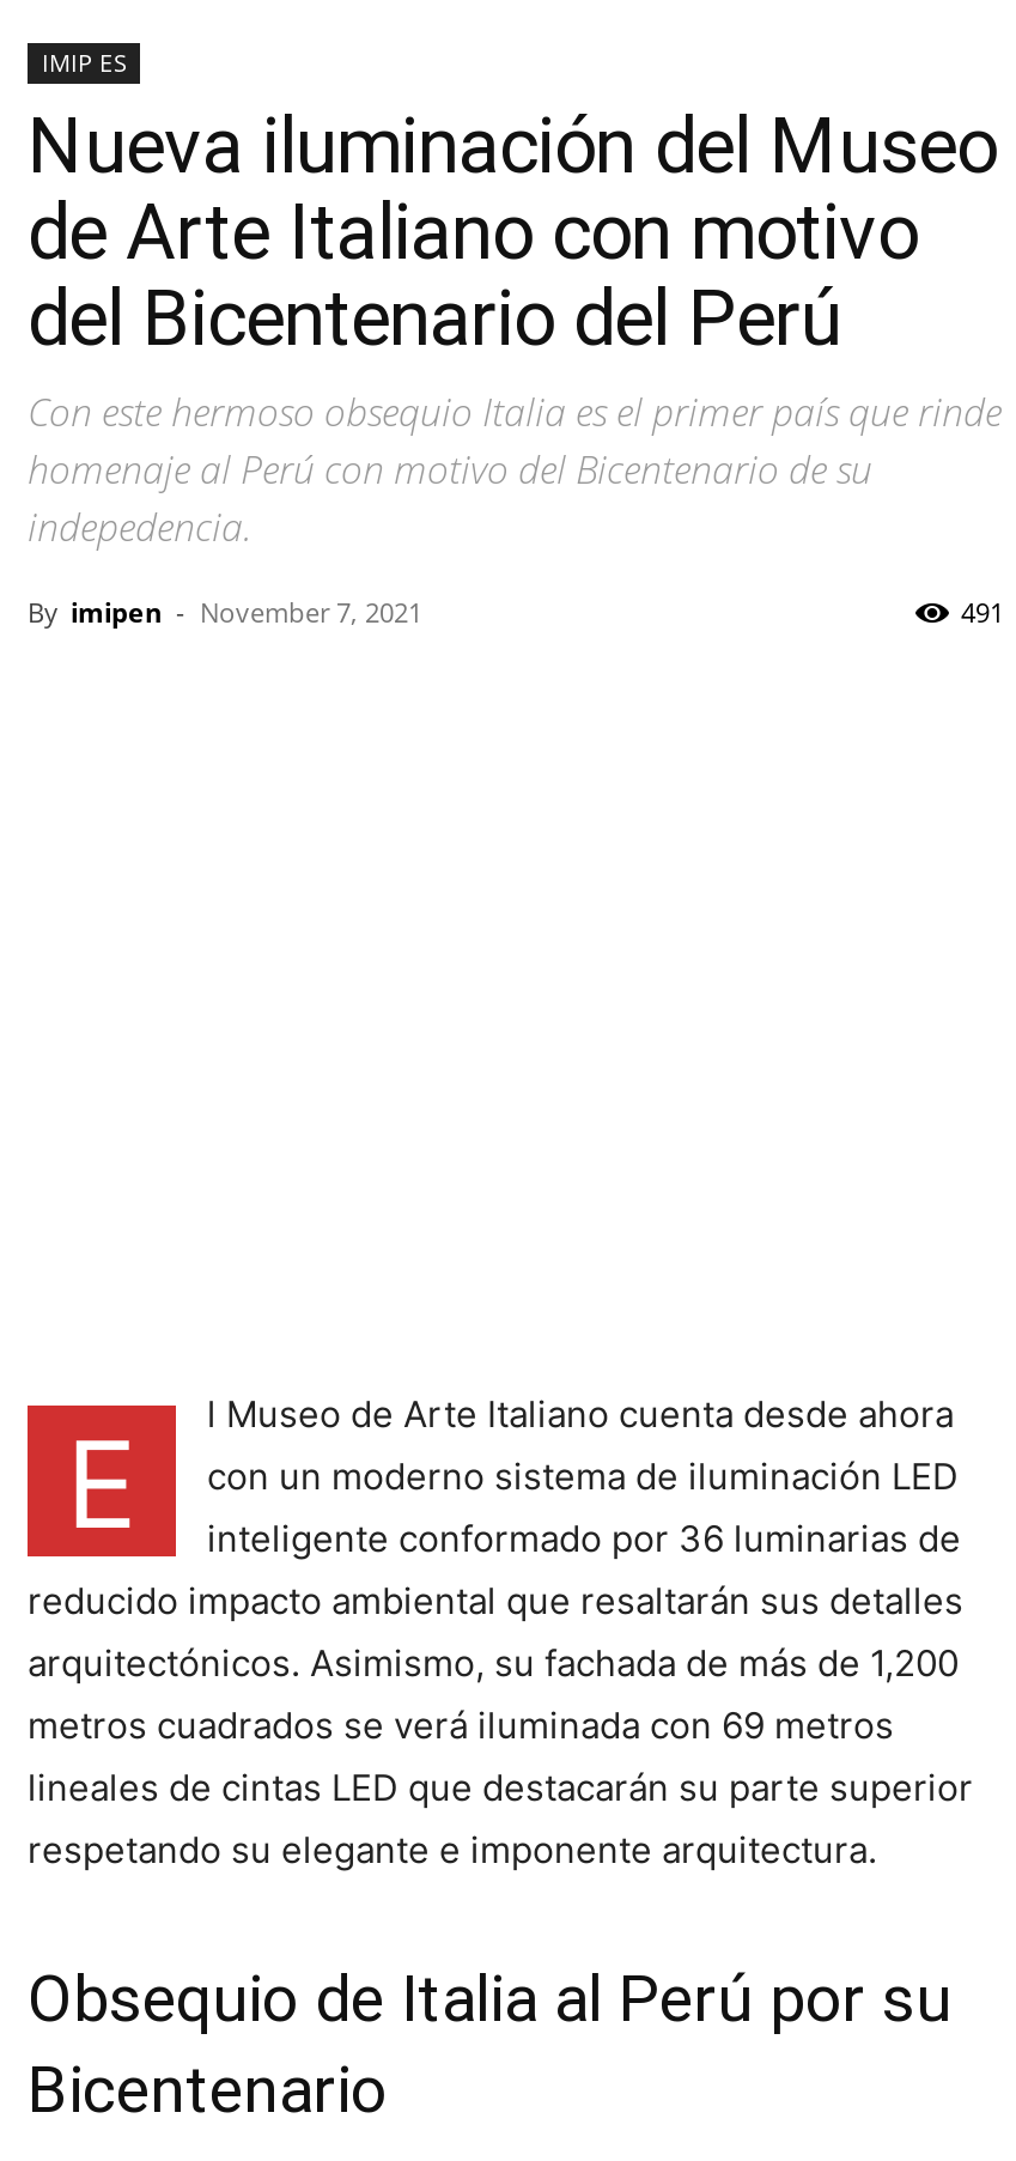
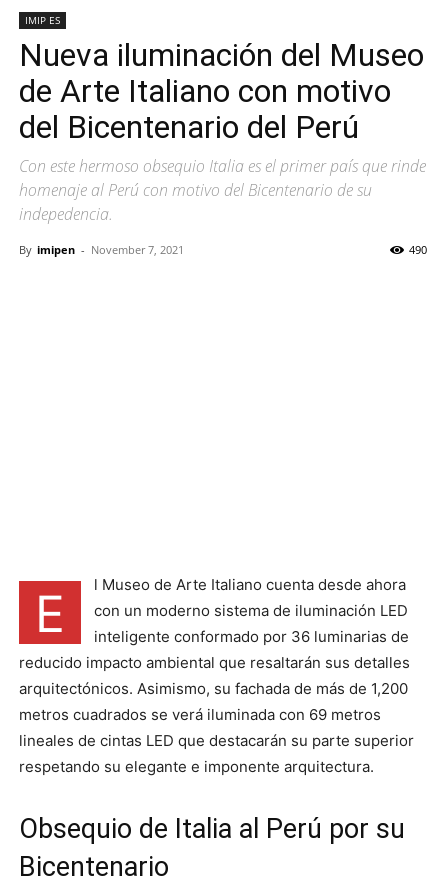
[961,594,1004,630] 491 -> [409,242,427,257] 490

